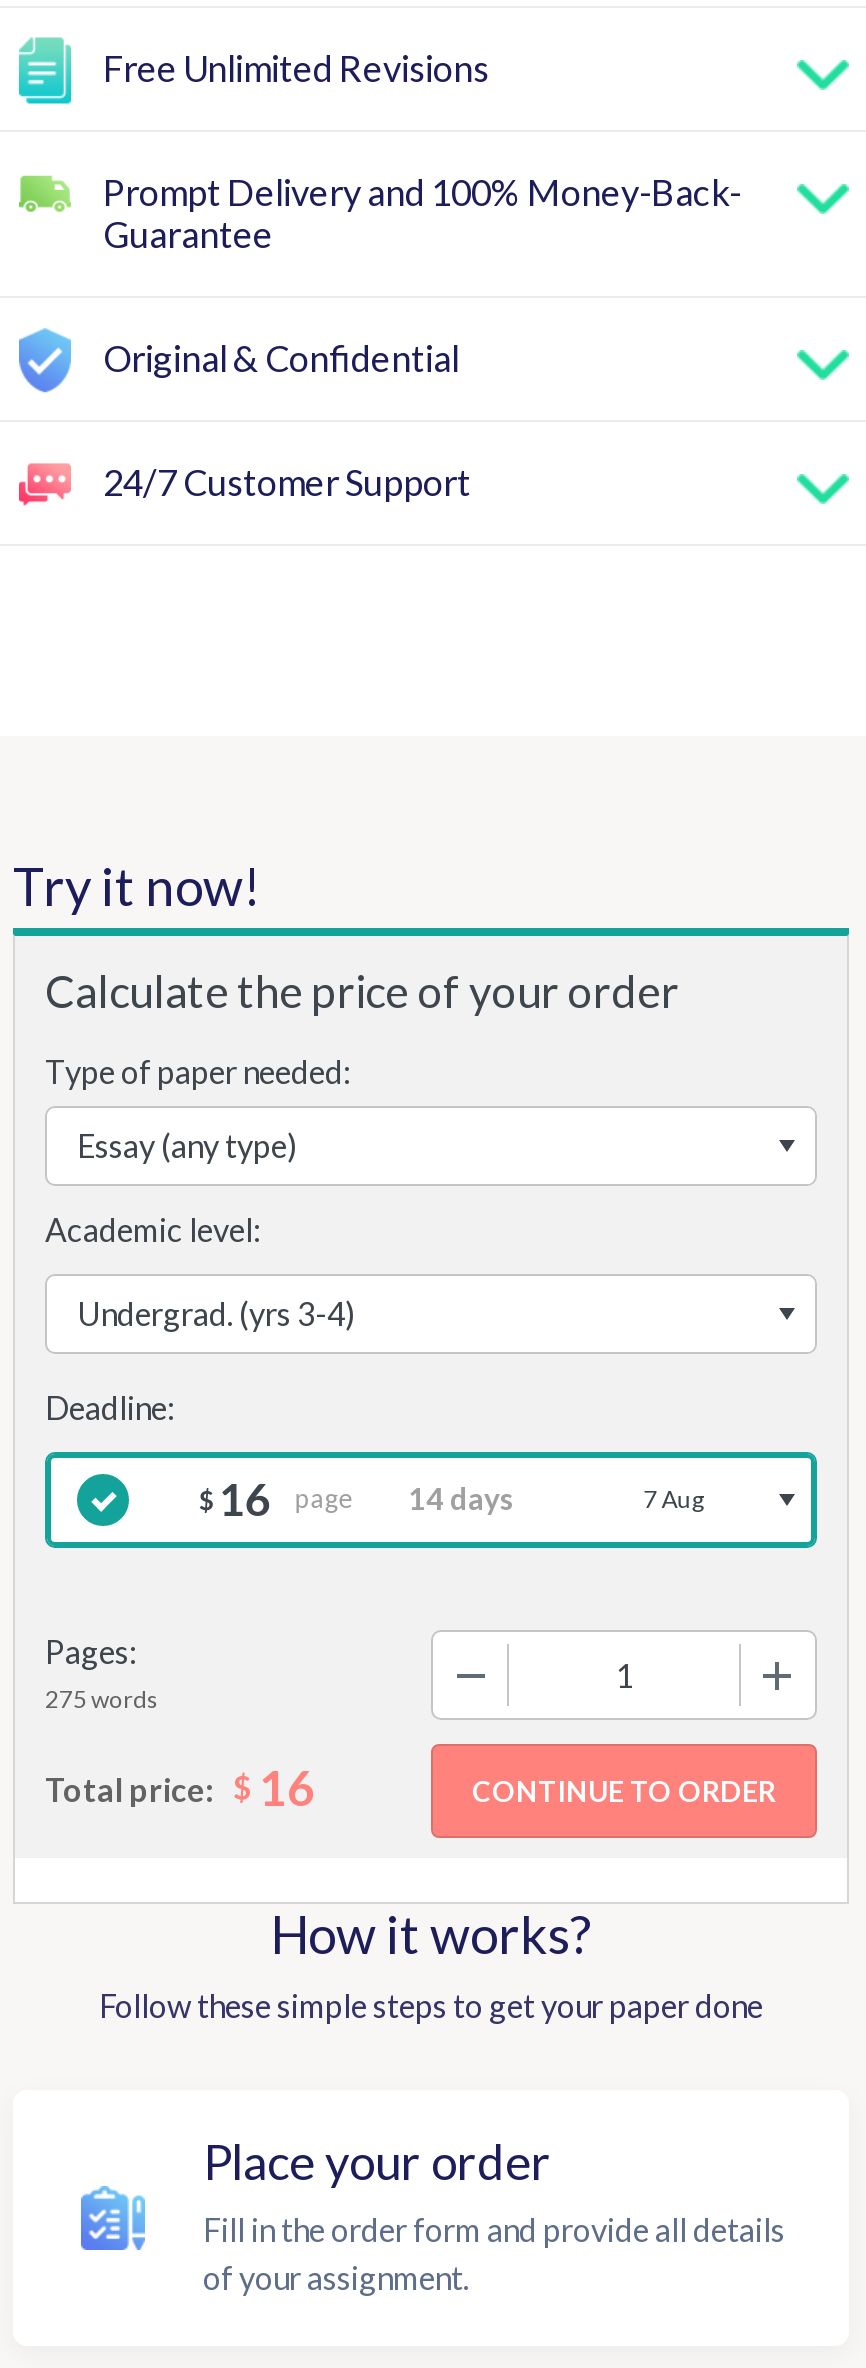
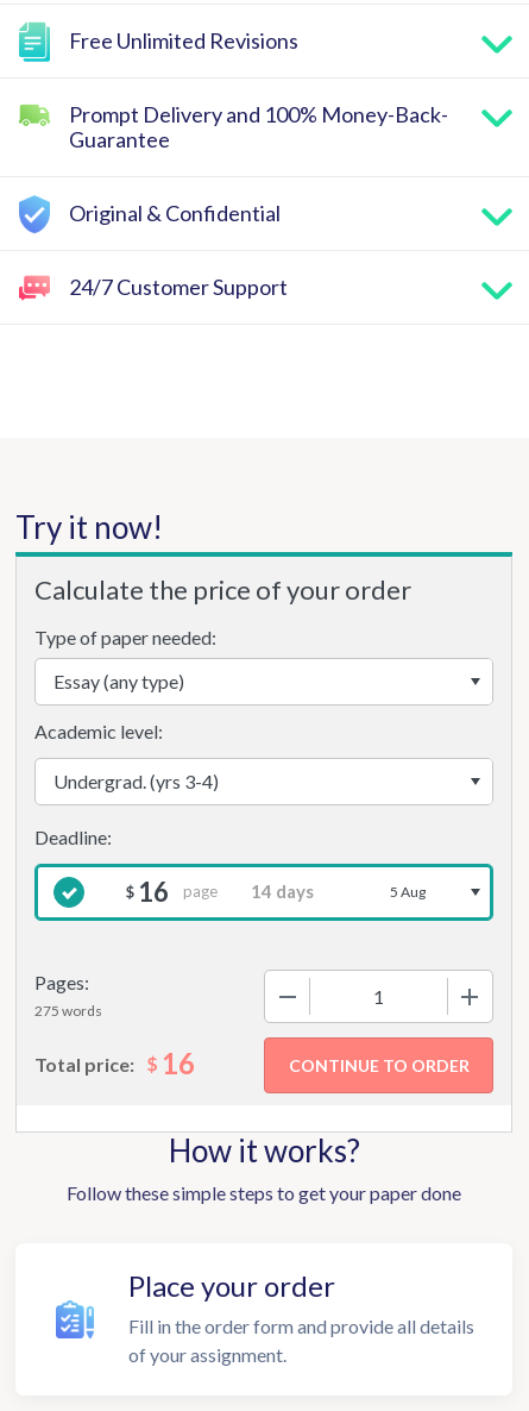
[643,1484,703,1514] 7 Aug -> [390,883,426,901] 5 Aug

